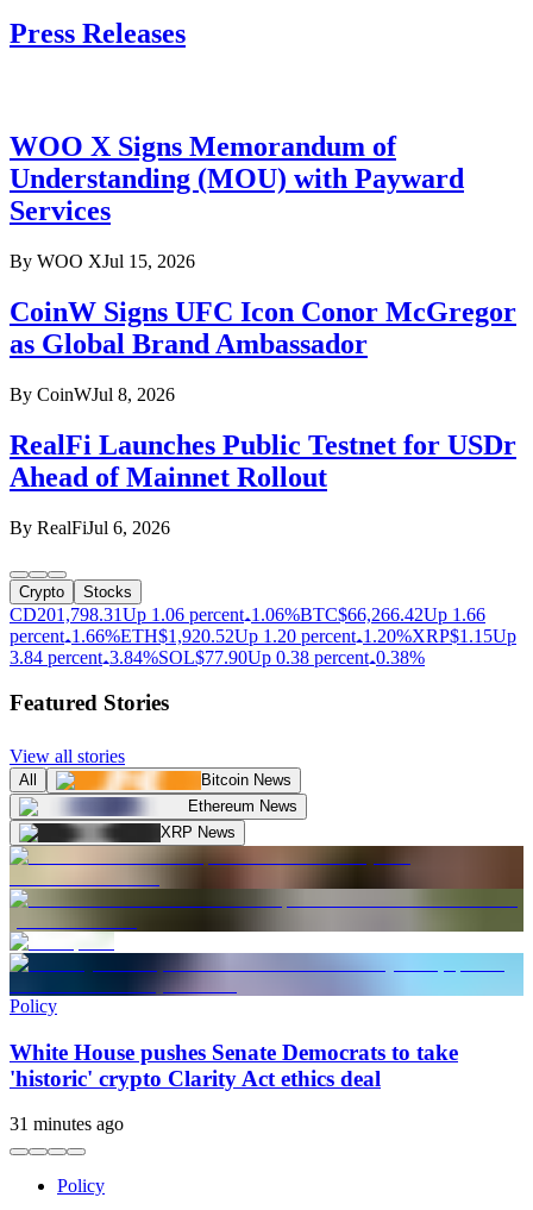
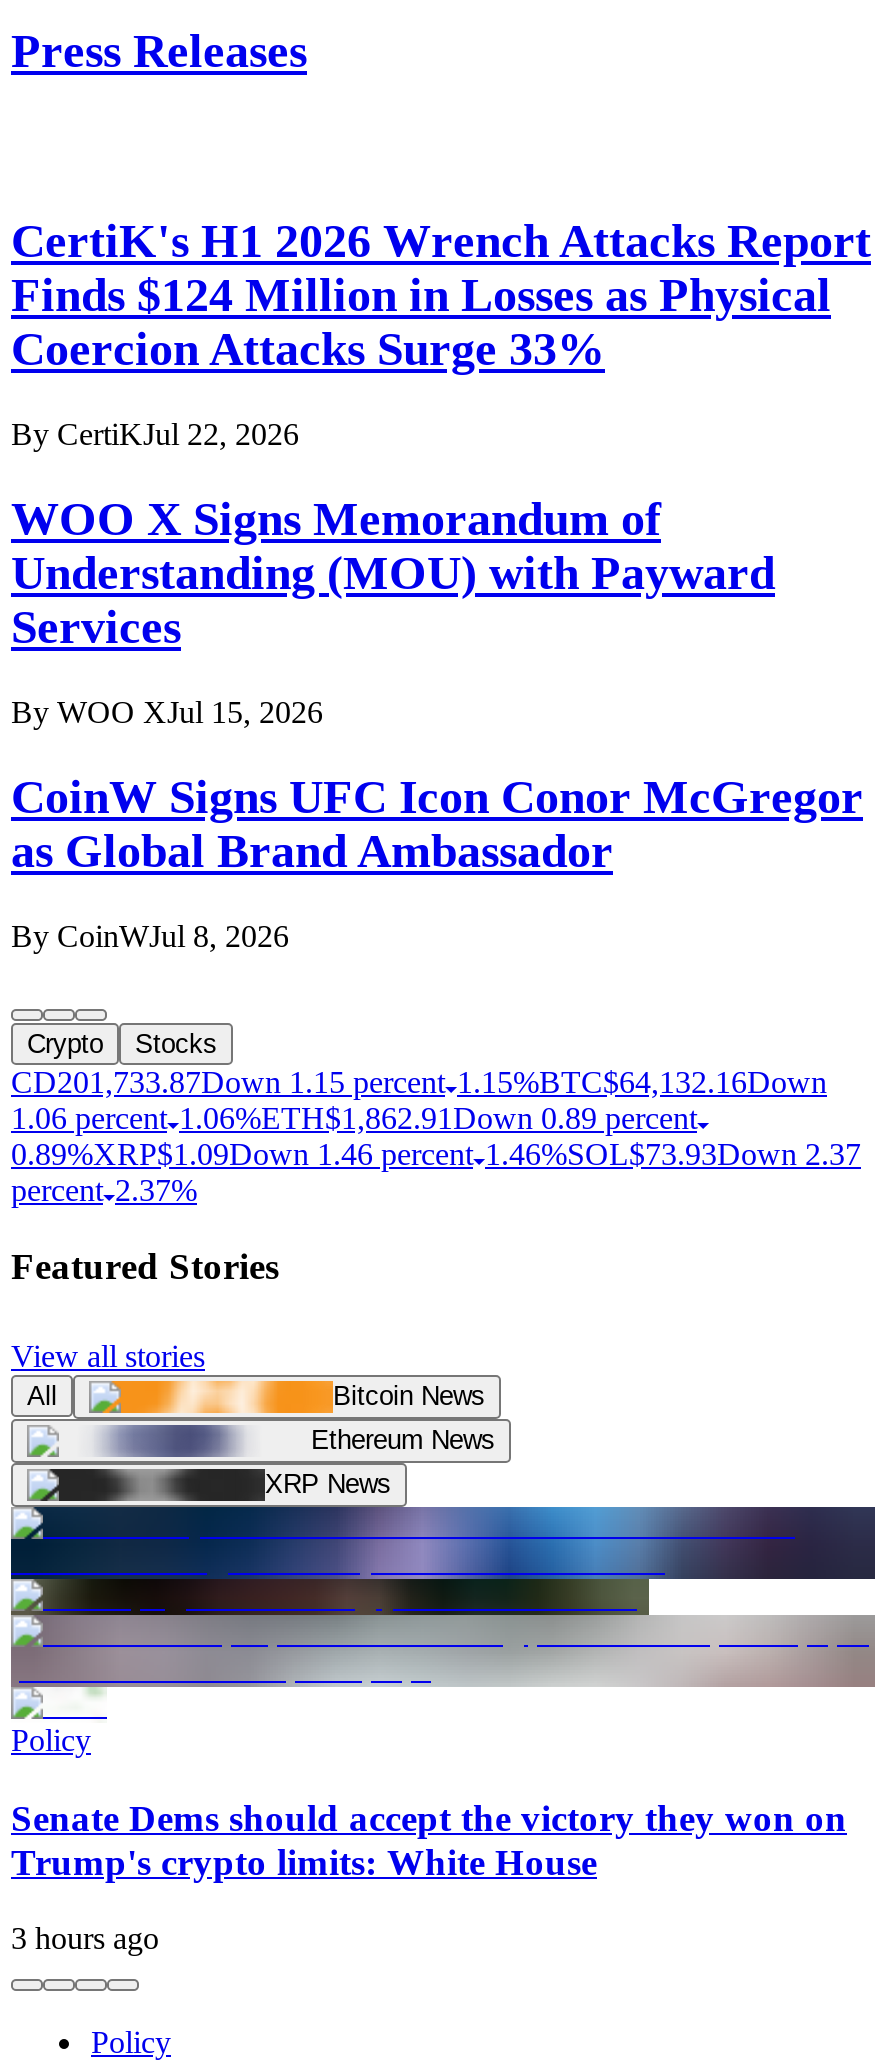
none -> [11,215,871,451] CertiK's H1 2026 Wrench Attacks Report | Finds $124 Million in Losses as Physical | Coercion Attacks Surge 33% | By CertiKJul 22, 2026
moved [10,131,516,404] -> [11,493,863,952]: WOO X Signs Memorandum of | Understanding (MOU) with Payward | Services | By WOO XJul 15, 2026 | CoinW Signs UFC Icon Conor McGregor | as Global Brand Ambassador | By CoinWJul 8, 2026
[10,429,516,537] RealFi Launches Public Testnet for USDr | Ahead of Mainnet Rollout | By RealFiJul 6, 2026 -> none
[10,604,516,667] CD201,798.31Up 1.06 percent 1.06%BTC$66,266.42 Up 1.66 | percent 1.66%ETH$1,920.52 Up 1.20 percent 1.20%XRP$1.15 Up | 3.84 percent 3.84%SOL $77.90 Up 0.38 percent 0.38% -> [11,1064,861,1206] CD201,733.87Down 1.15 percent 1.15%BTC$64,132.16Down | 1.06 percent 1.06%ETH$1,862.91 Down 0.89 percent | 0.89%XRP$1.09Down 1.46 percent 1.46%SOL $73.93Down 2.37 | percent 2.37%
moved [10,690,297,841] -> [11,1246,495,1499]: Featured Stories | View all stories | All | Bitcoin News | Ethereum News | XRP News
[10,845,525,1091] [image] | White House pushes Senate Democrats to take | 'historic' crypto Clarity Act ethics deal -> [11,1505,877,1883] [image] | Senate Dems should accept the victory they won on | Trump's crypto limits: White House
[10,1114,124,1134] 31 minutes ago -> [11,1922,159,1956] 3 hours ago

